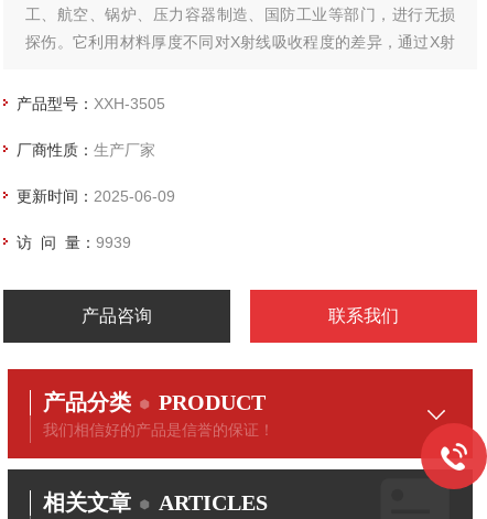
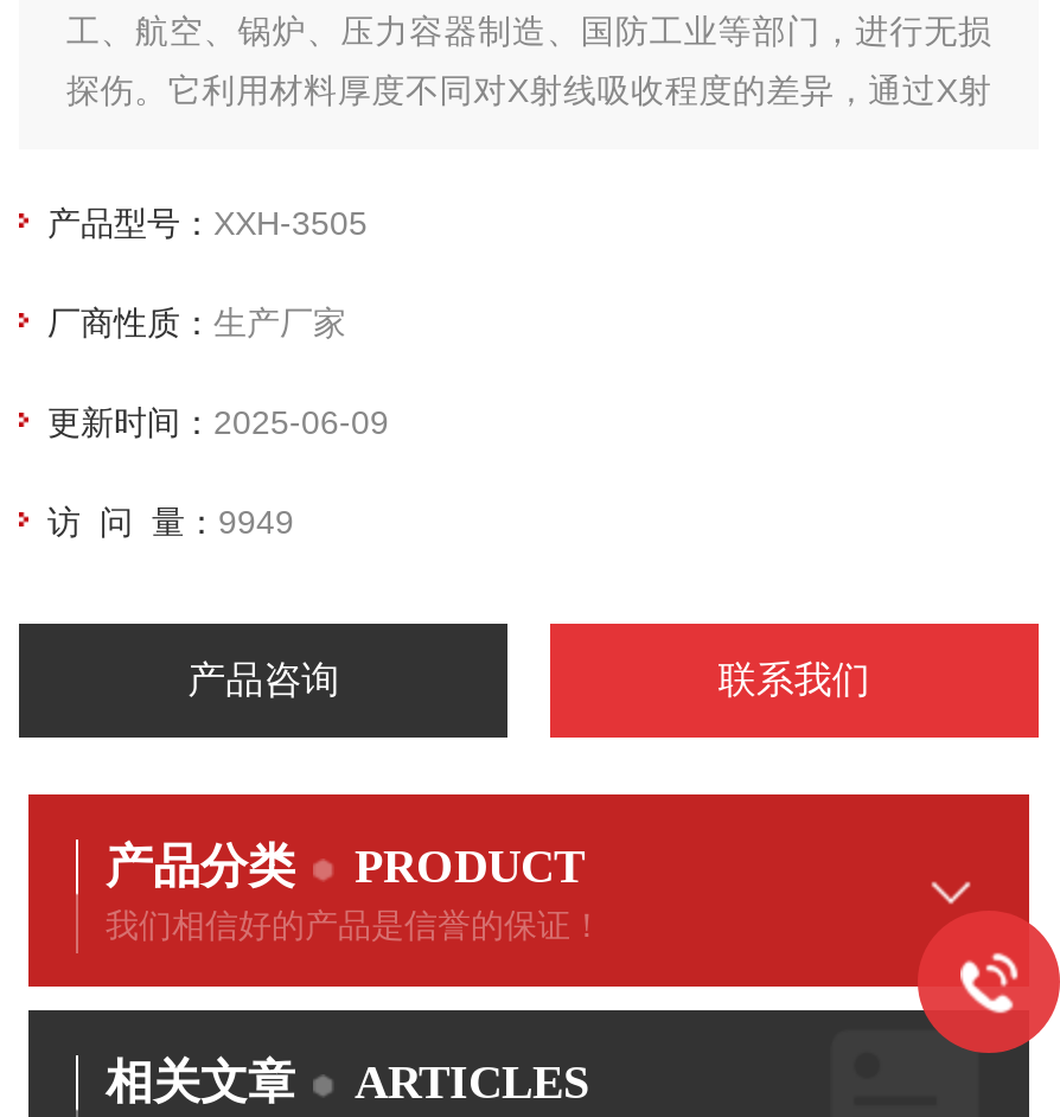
[17,234,131,251] 访 问 量：9939 -> [47,503,294,541] 访 问 量：9949

